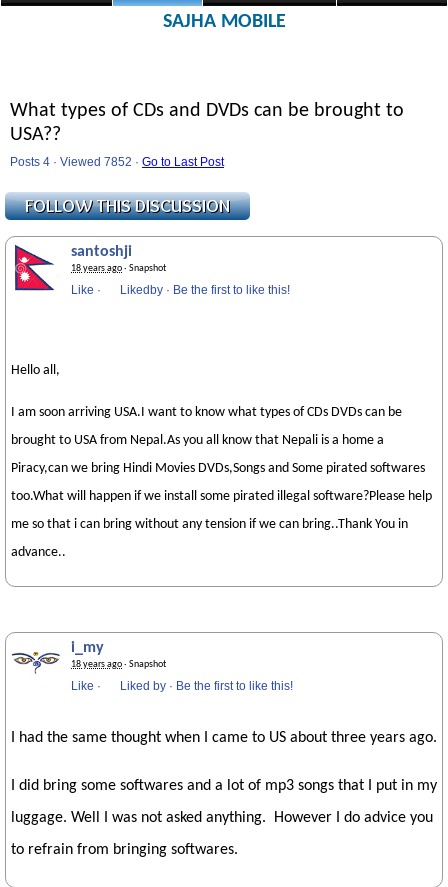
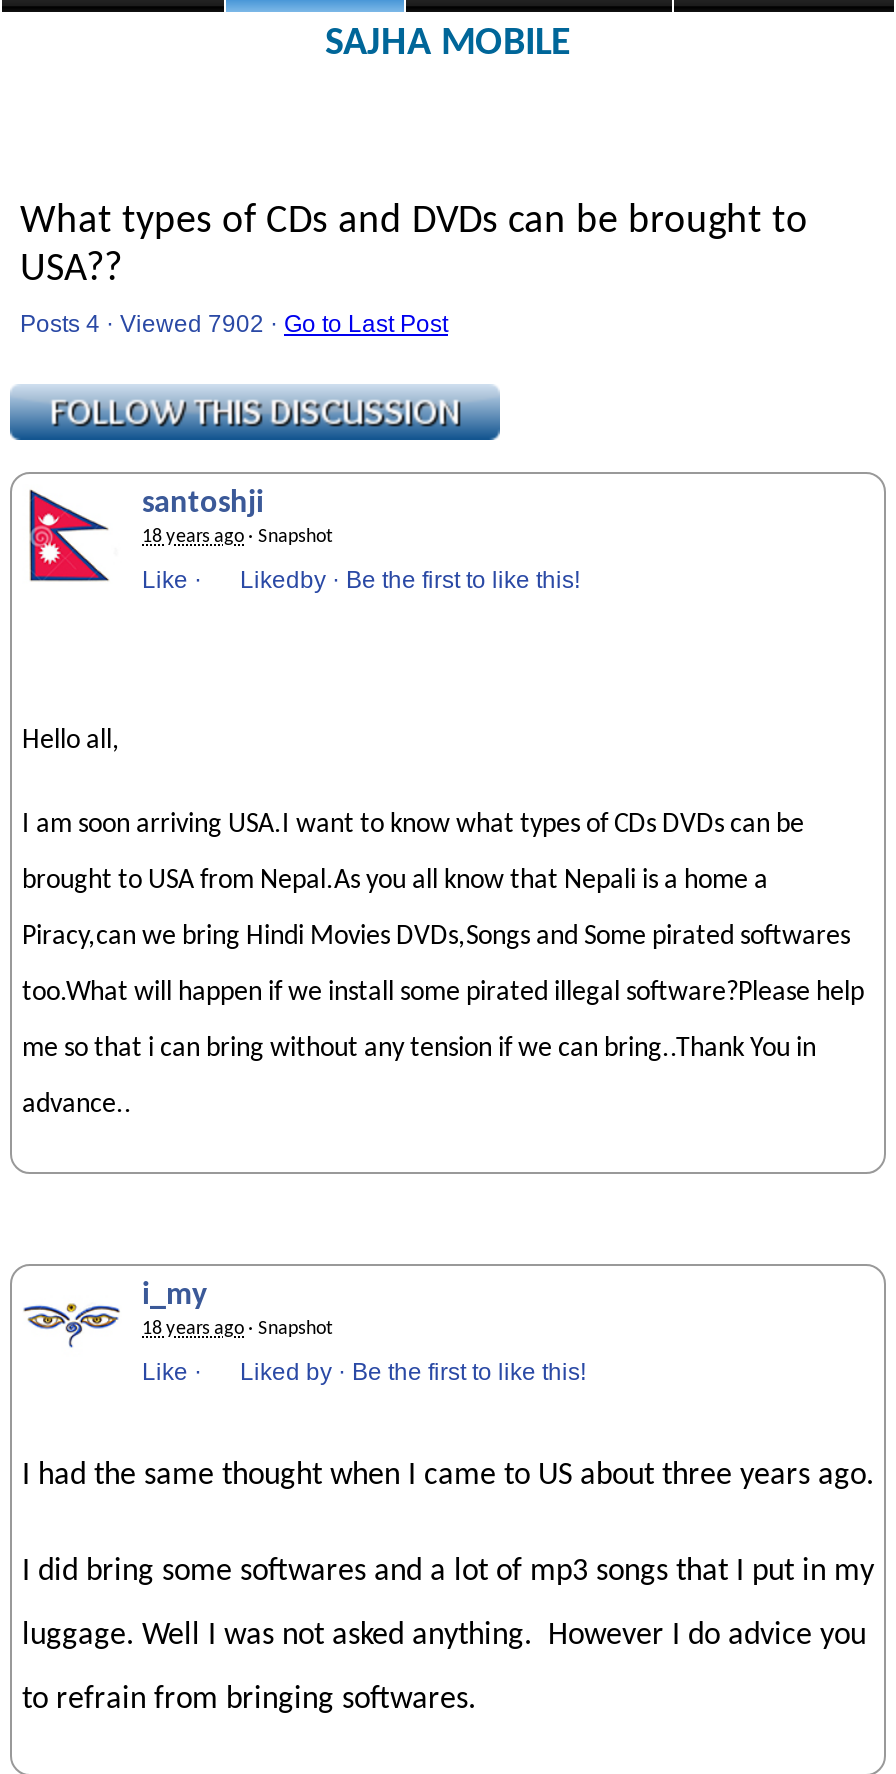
[10,155,224,169] Posts 4 · Viewed 7852 · Go to Last Post -> [20,310,448,338] Posts 4 · Viewed 7902 · Go to Last Post

